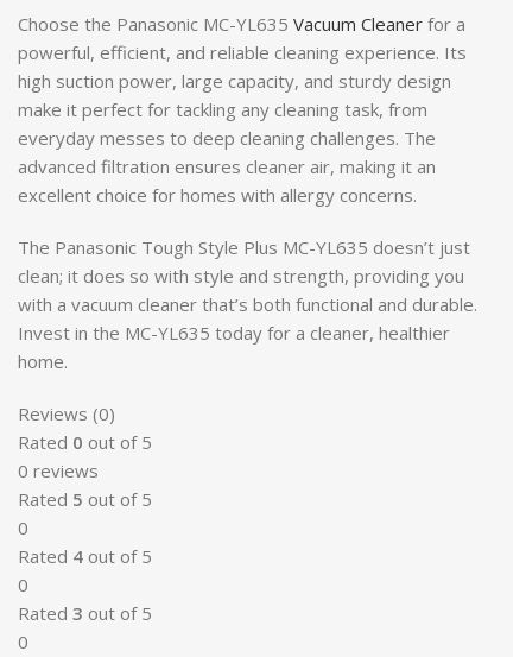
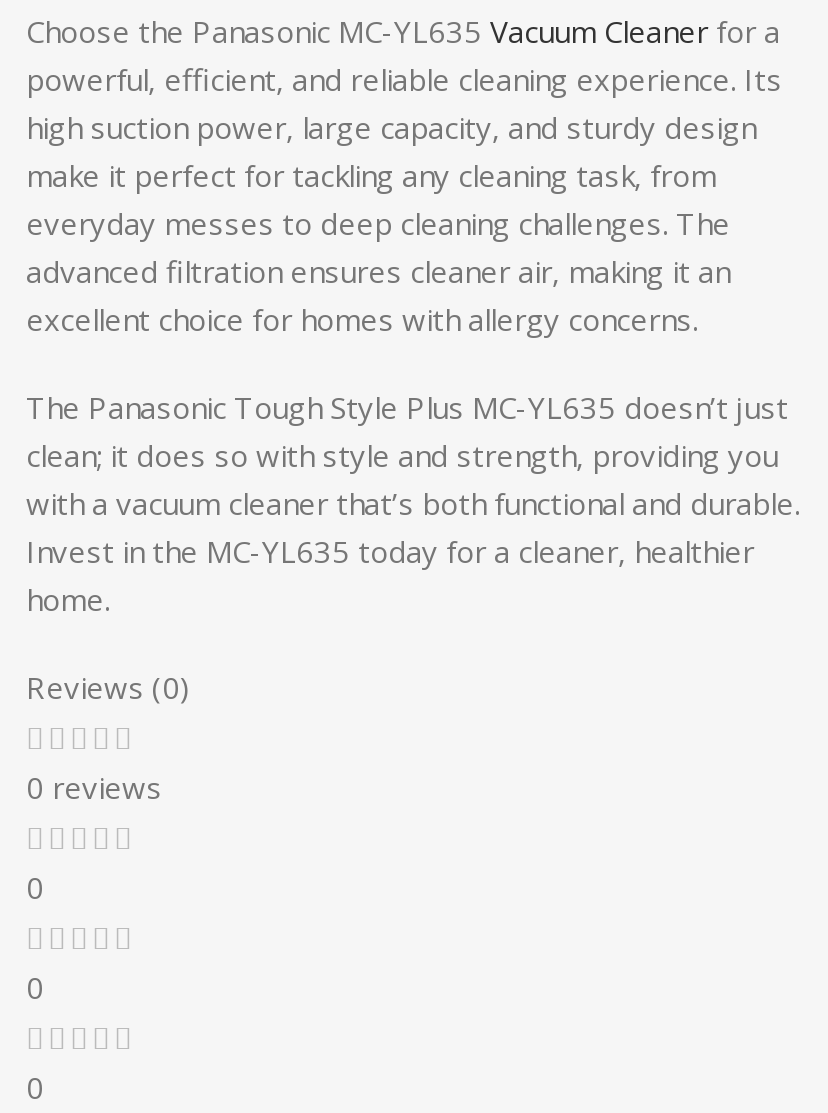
[18,430,152,454] Rated 0 out of 5 -> none
[18,487,152,511] Rated 5 out of 5 -> none
[18,544,152,568] Rated 4 out of 5 -> none
[18,601,152,625] Rated 3 out of 5 -> none

